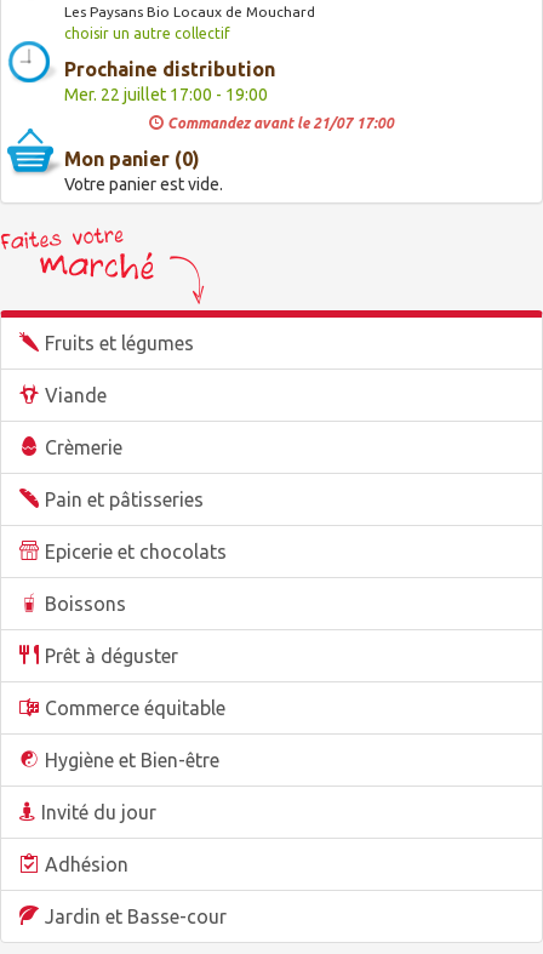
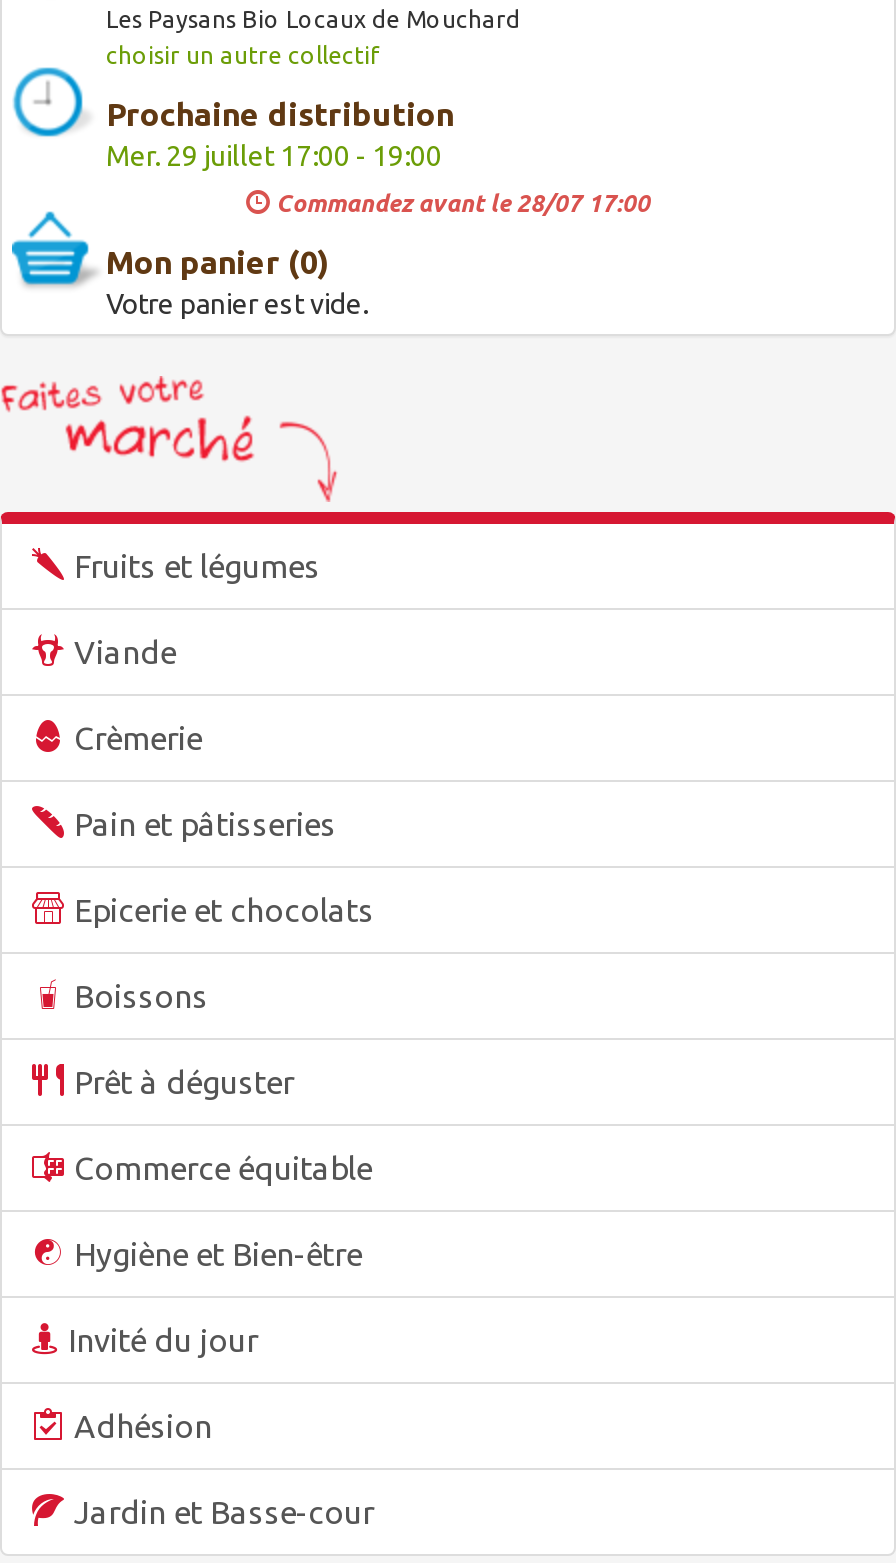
[64,85,268,104] Mer. 22 juillet 17:00 - 19:00 -> [106,140,442,172] Mer. 29 juillet 17:00 - 19:00
[164,115,394,131] Commandez avant le 21/07 17:00 -> [270,190,650,216] Commandez avant le 28/07 17:00

